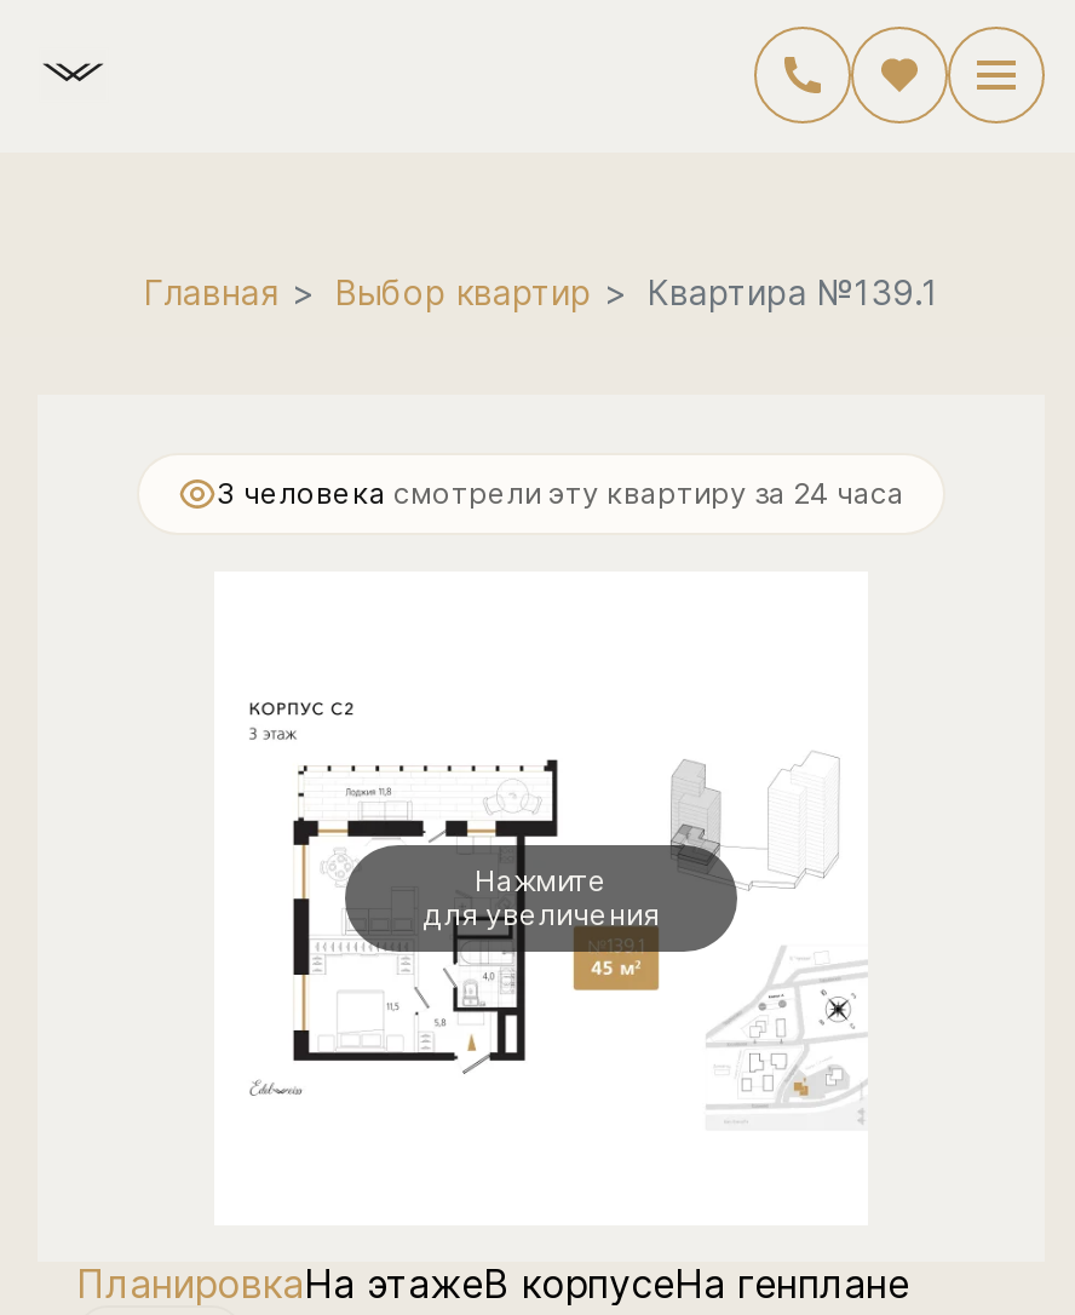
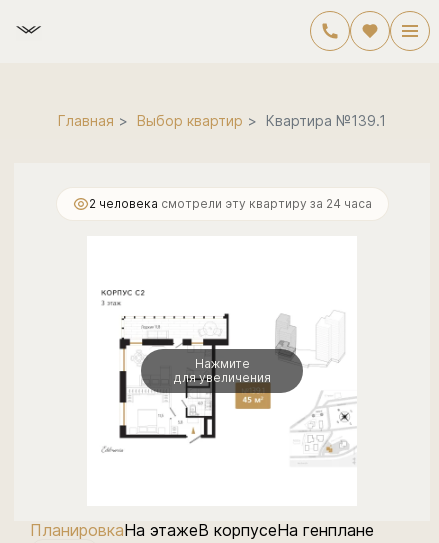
[217,475,904,511] 3 человекa смотрели эту квартиру за 24 часа -> [88,196,371,211] 2 человекa смотрели эту квартиру за 24 часа

